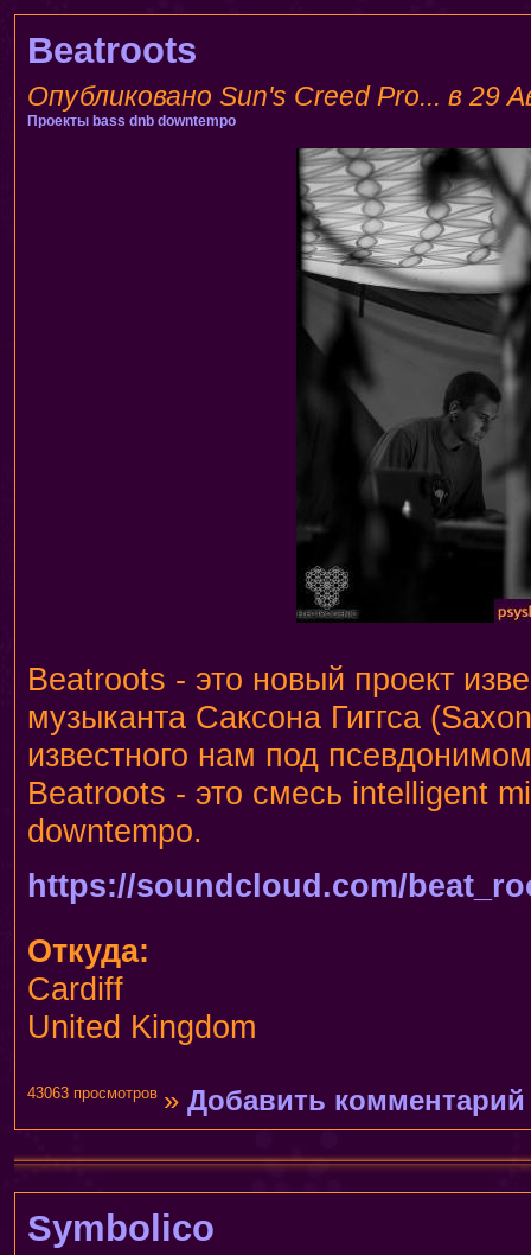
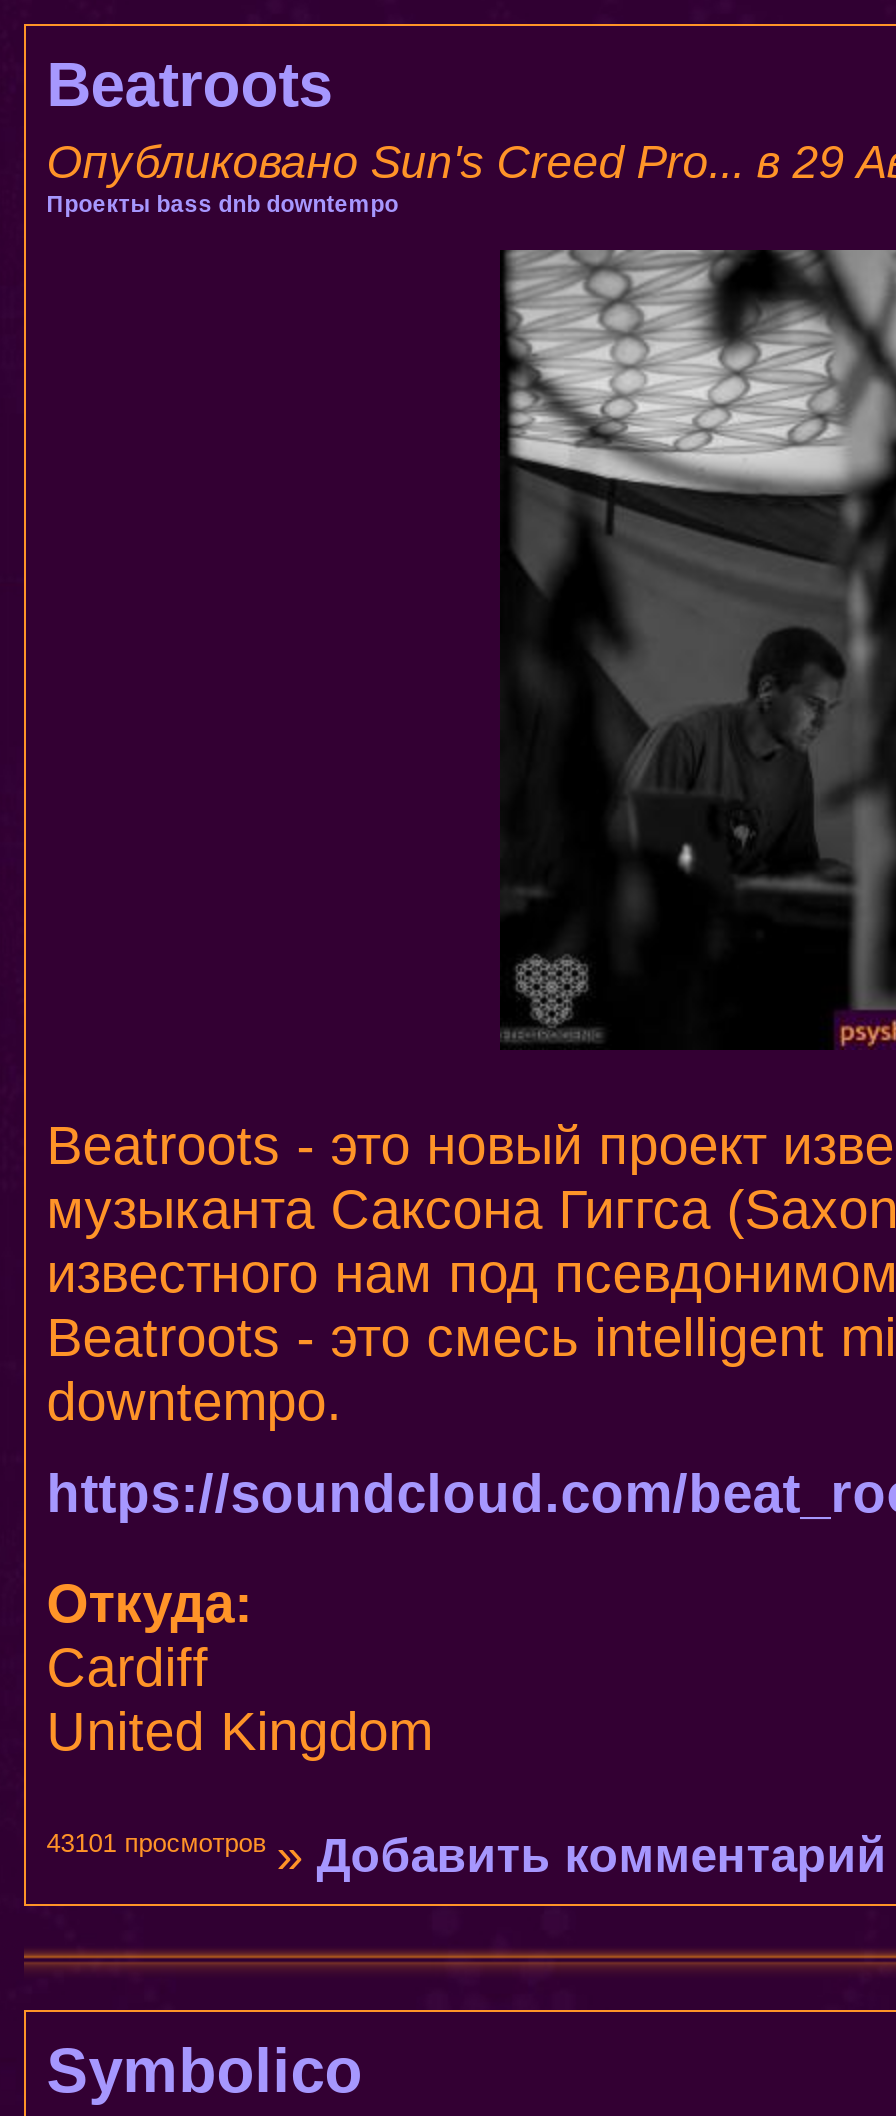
[27,1084,525,1116] 43063 просмотров » Добавить комментарий -> [46,1828,886,1882] 43101 просмотров » Добавить комментарий

